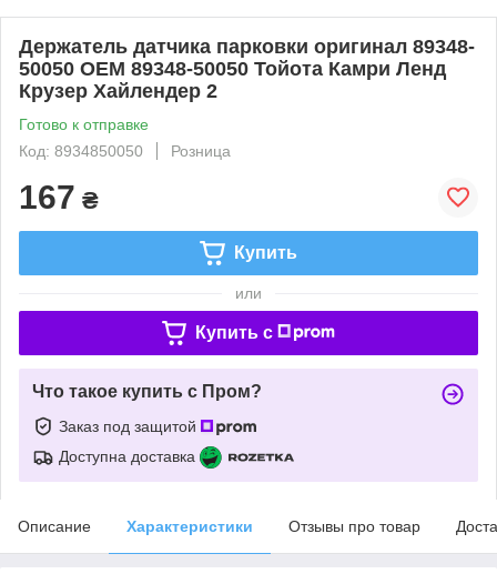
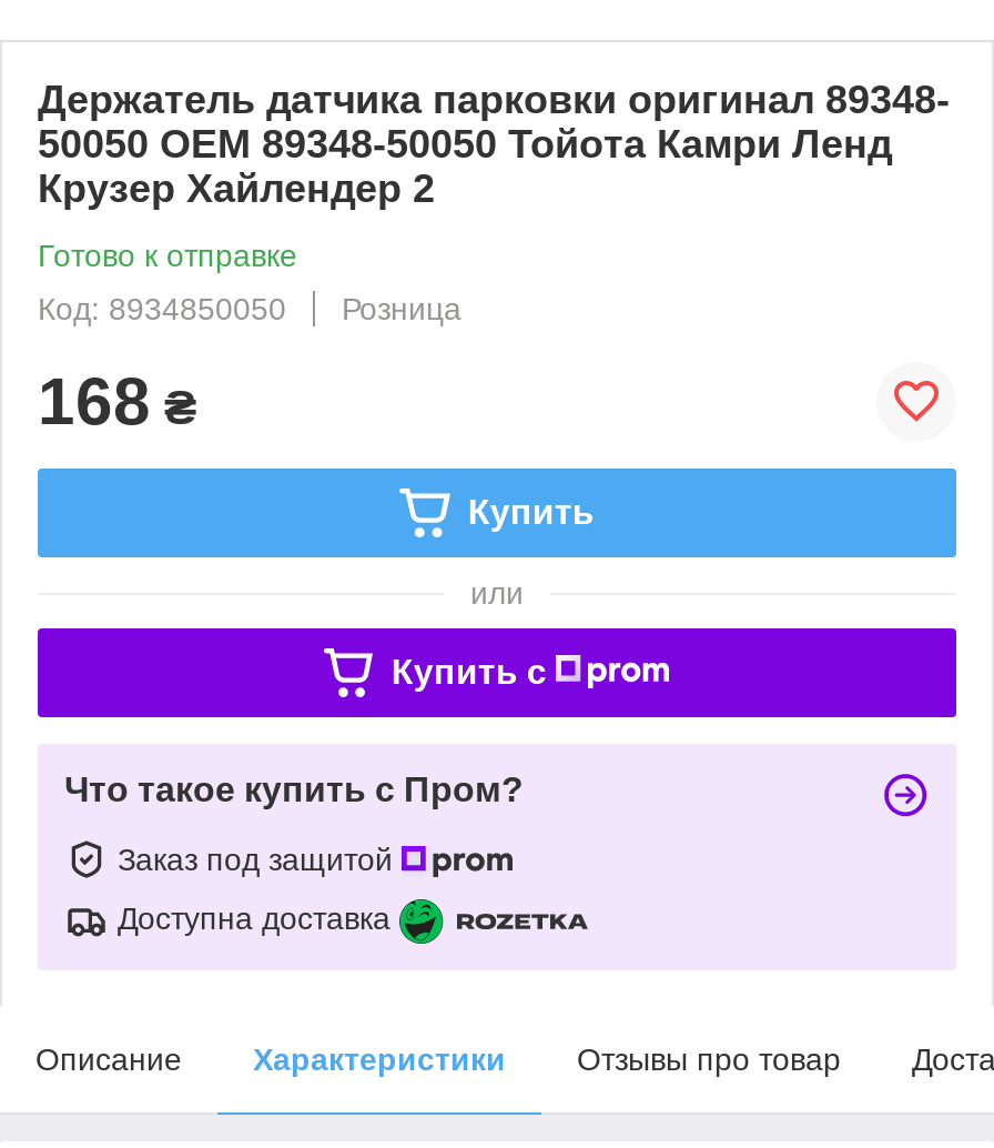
[19,179,99,215] 167 ₴ -> [38,364,197,437] 168 ₴

